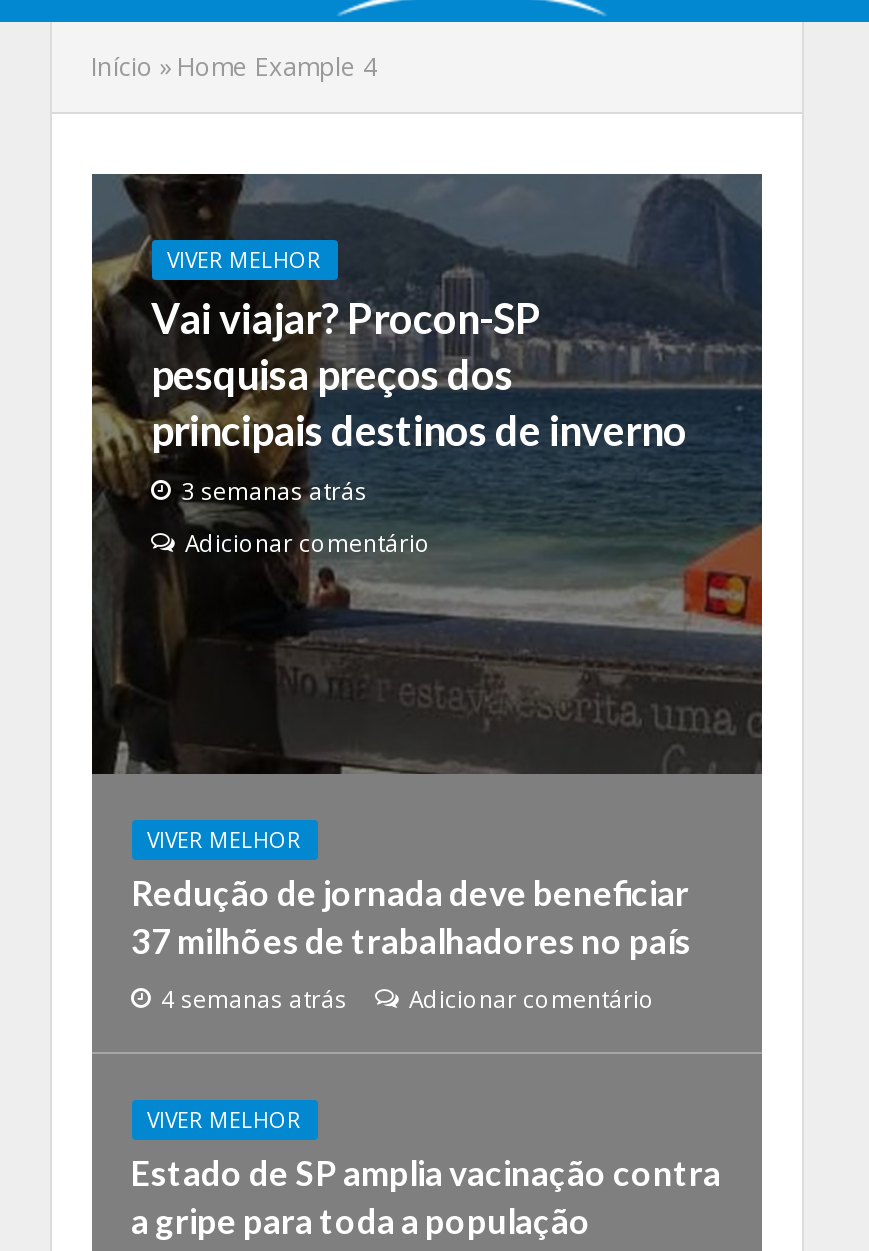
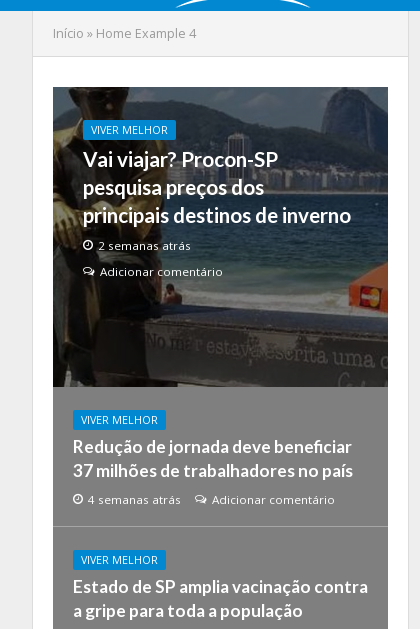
[181,476,367,506] 3 semanas atrás -> [97,238,190,253] 2 semanas atrás

